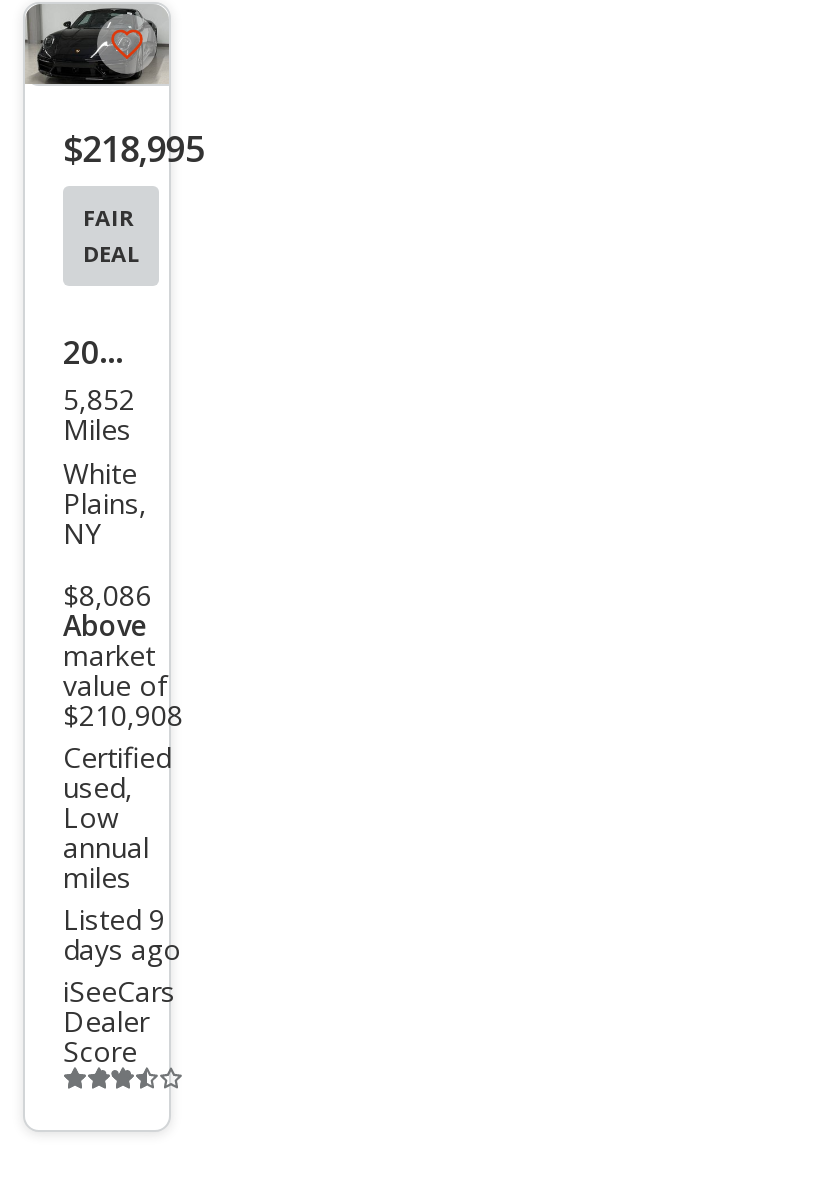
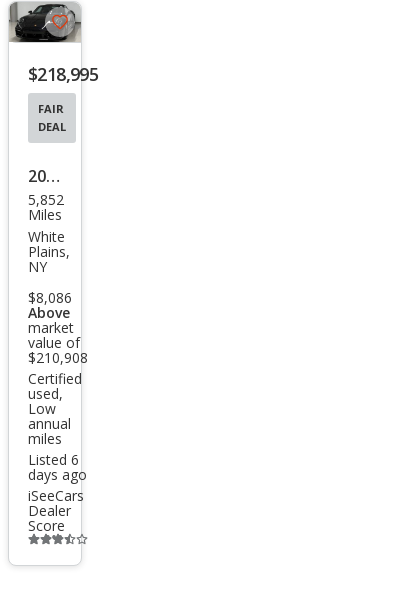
[63,899,165,937] Listed 9 -> [28,450,79,469] Listed 6

